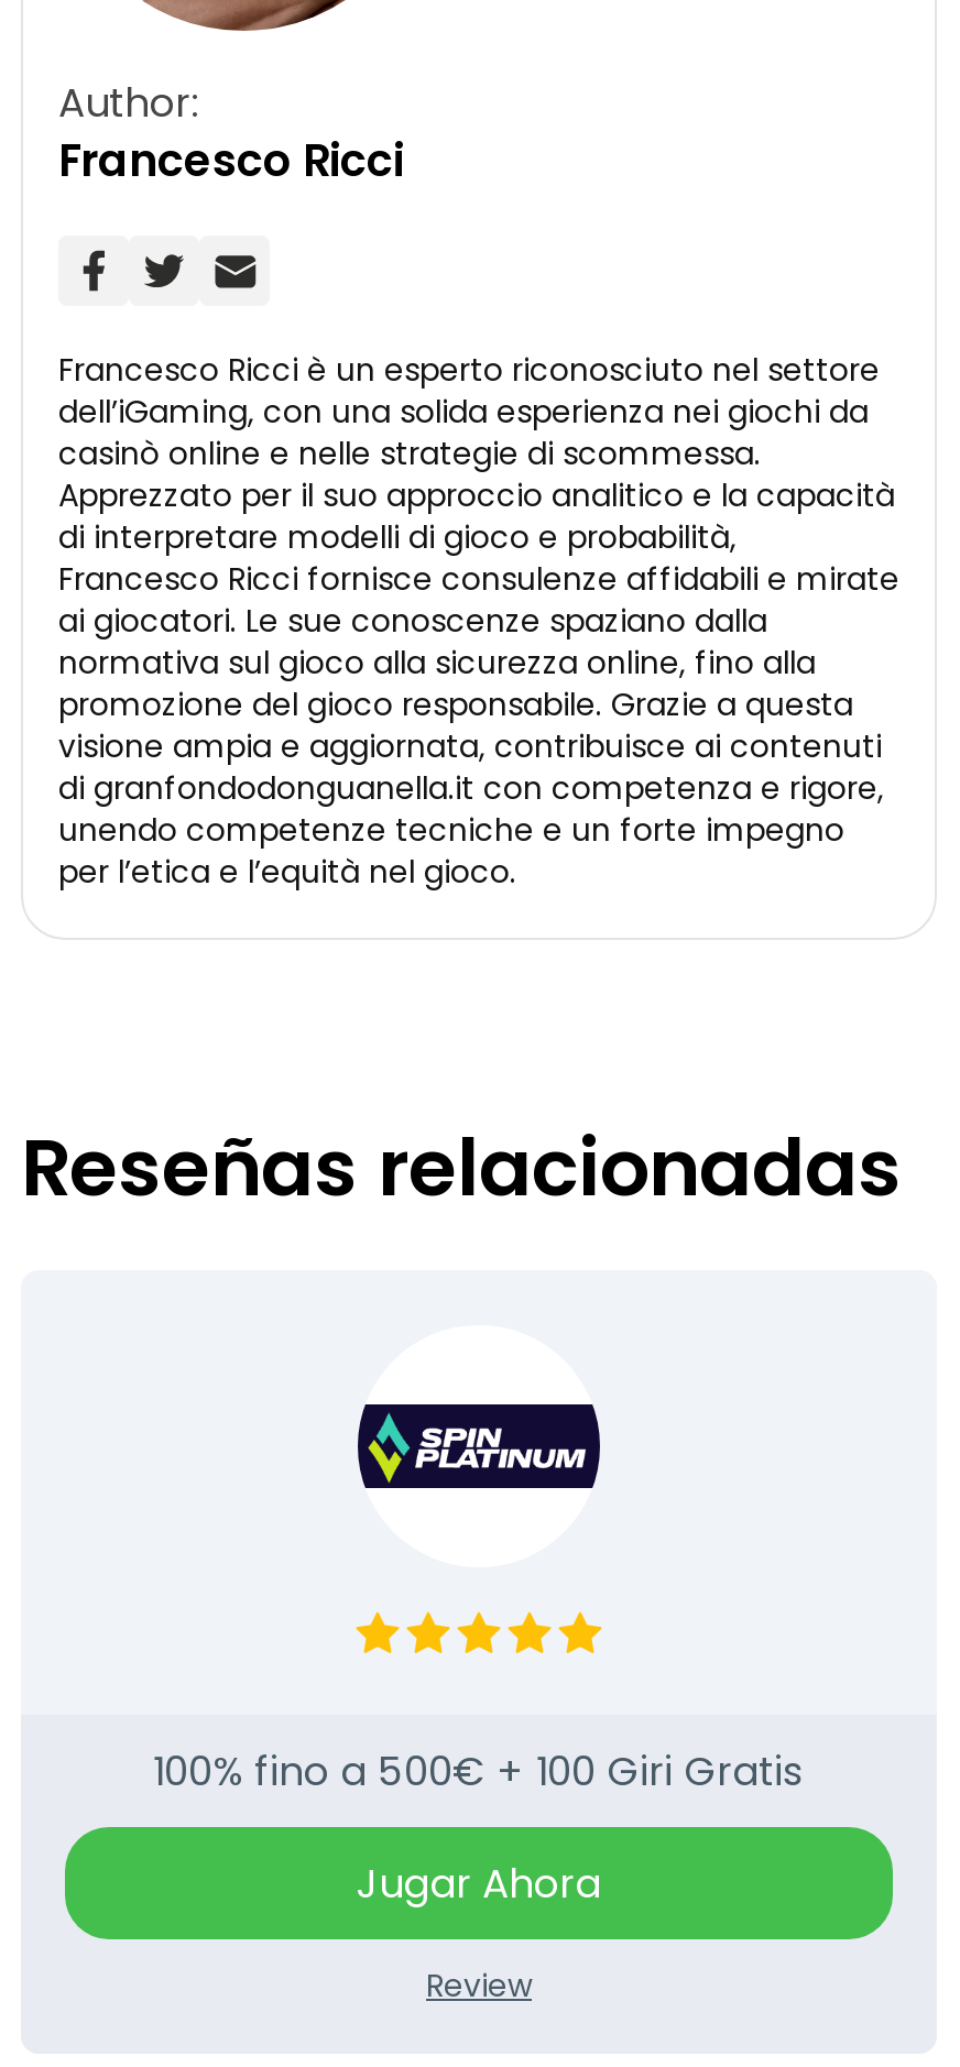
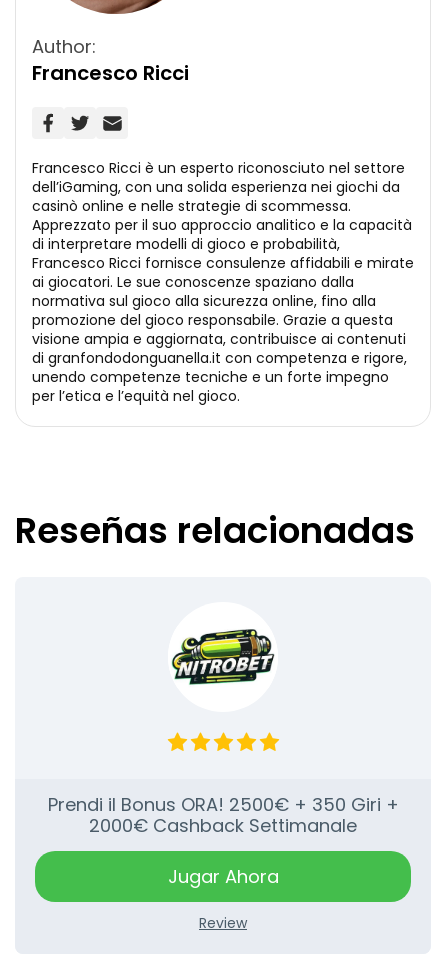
[356,1385,602,1490] [image] -> [169,628,277,686] [image]
[153,1743,805,1798] 100% fino a 500€ + 100 Giri Gratis -> [47,792,398,838] Prendi il Bonus ORA! 2500€ + 350 Giri + | 2000€ Cashback Settimanale

